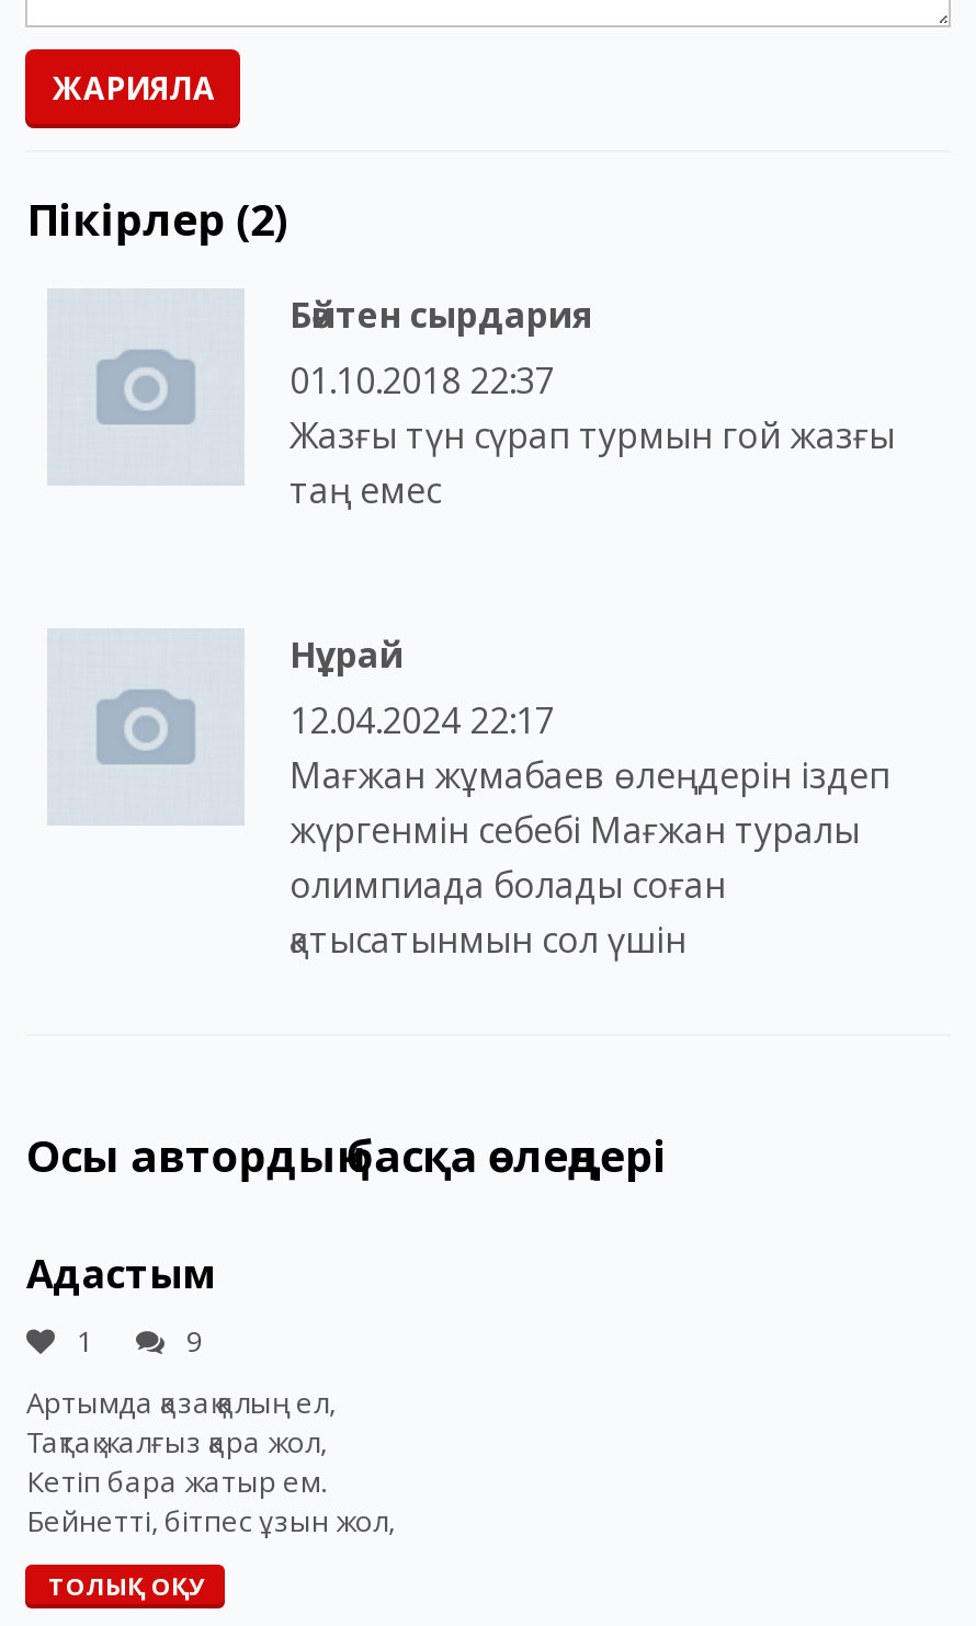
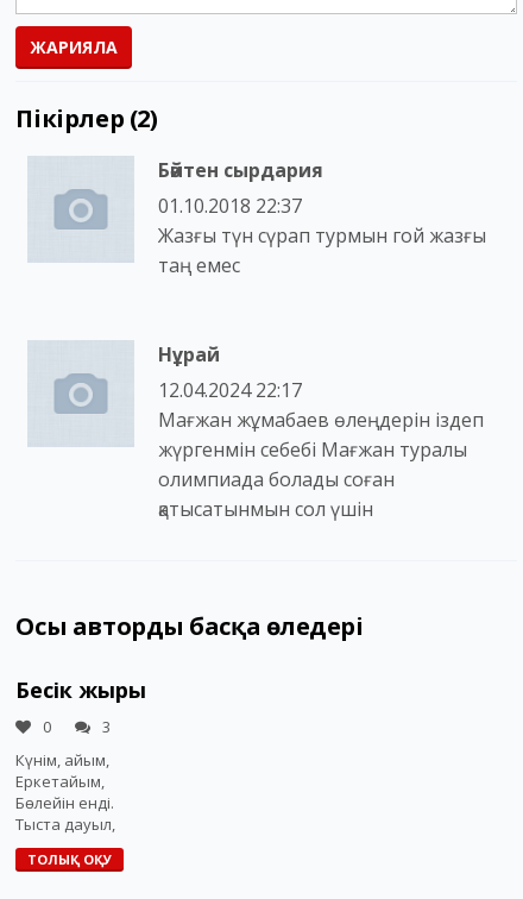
[26,1247,215,1361] Адастым | 1 | 9 -> [16,675,147,737] Бесік жыры | 0 | 3
[26,1383,395,1540] Артымда қазақ қалың ел, | Тақтақ жалғыз қара жол, | Кетіп бара жатыр ем. | Бейнетті, бітпес ұзын жол, -> [16,749,116,835] Күнім, айым, | Еркетайым, | Бөлейін енді. | Тыста дауыл,

